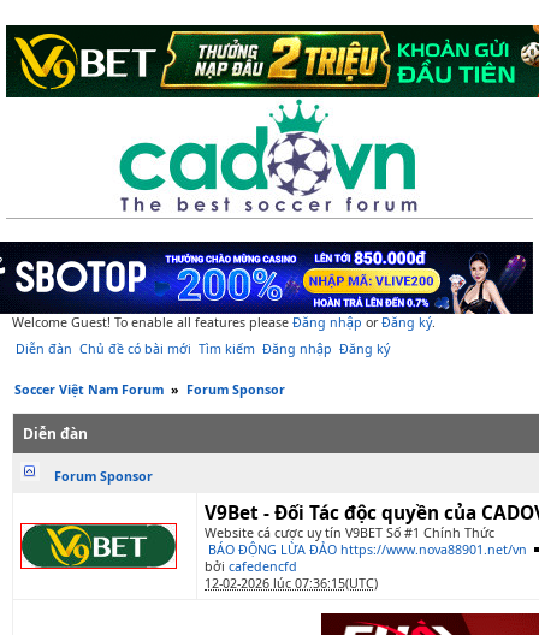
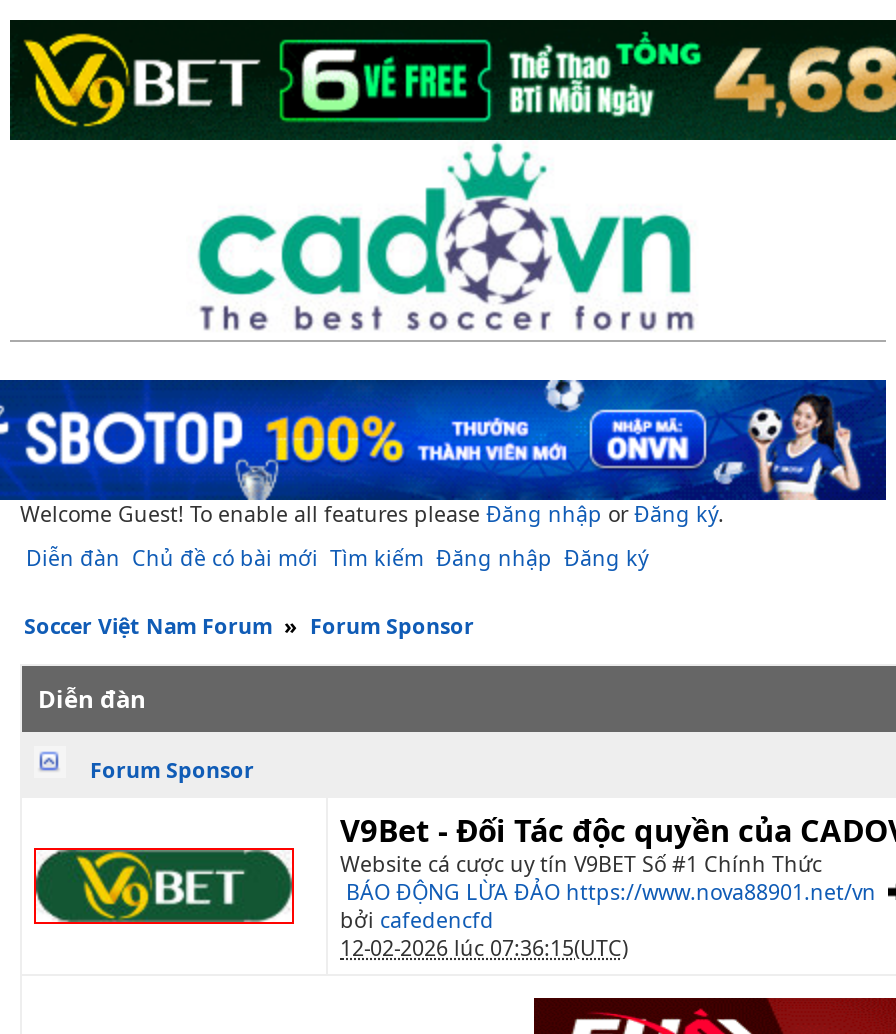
[159,24,535,97] [image] -> [268,18,890,140] [image]
[4,241,534,315] [image] -> [6,378,888,502] [image]

